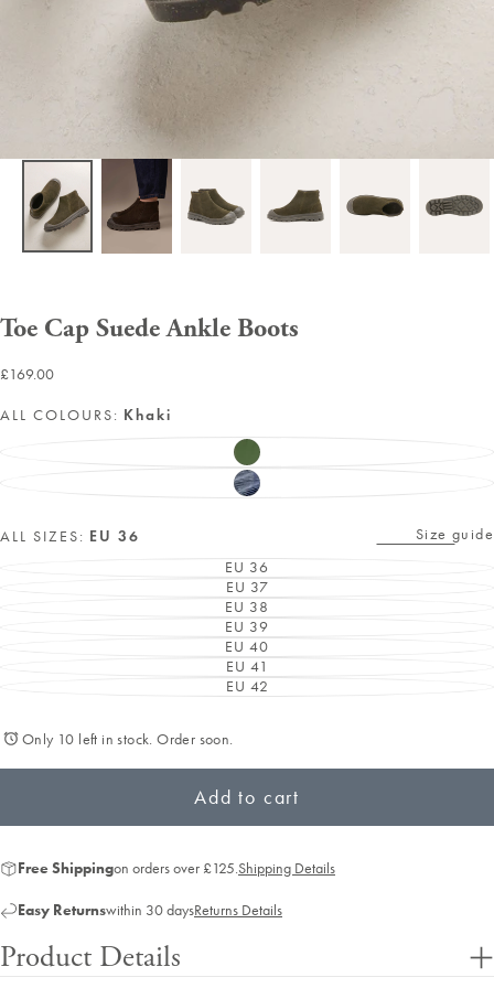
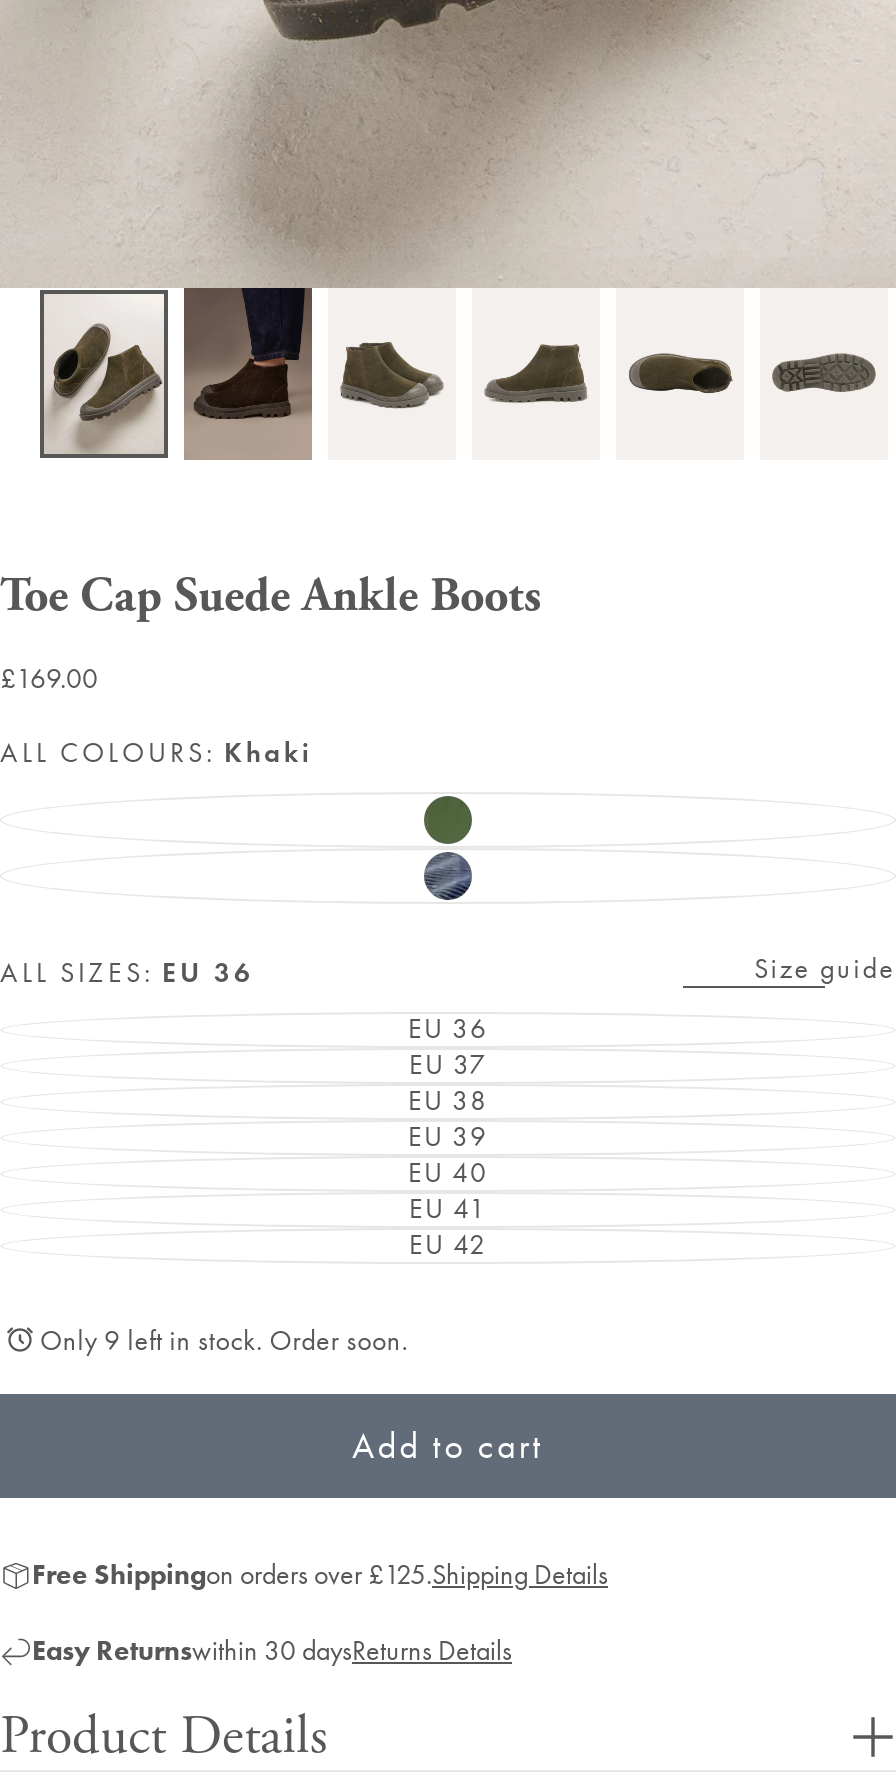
[22,730,233,748] Only 10 left in stock. Order soon. -> [40,1323,408,1357] Only 9 left in stock. Order soon.

